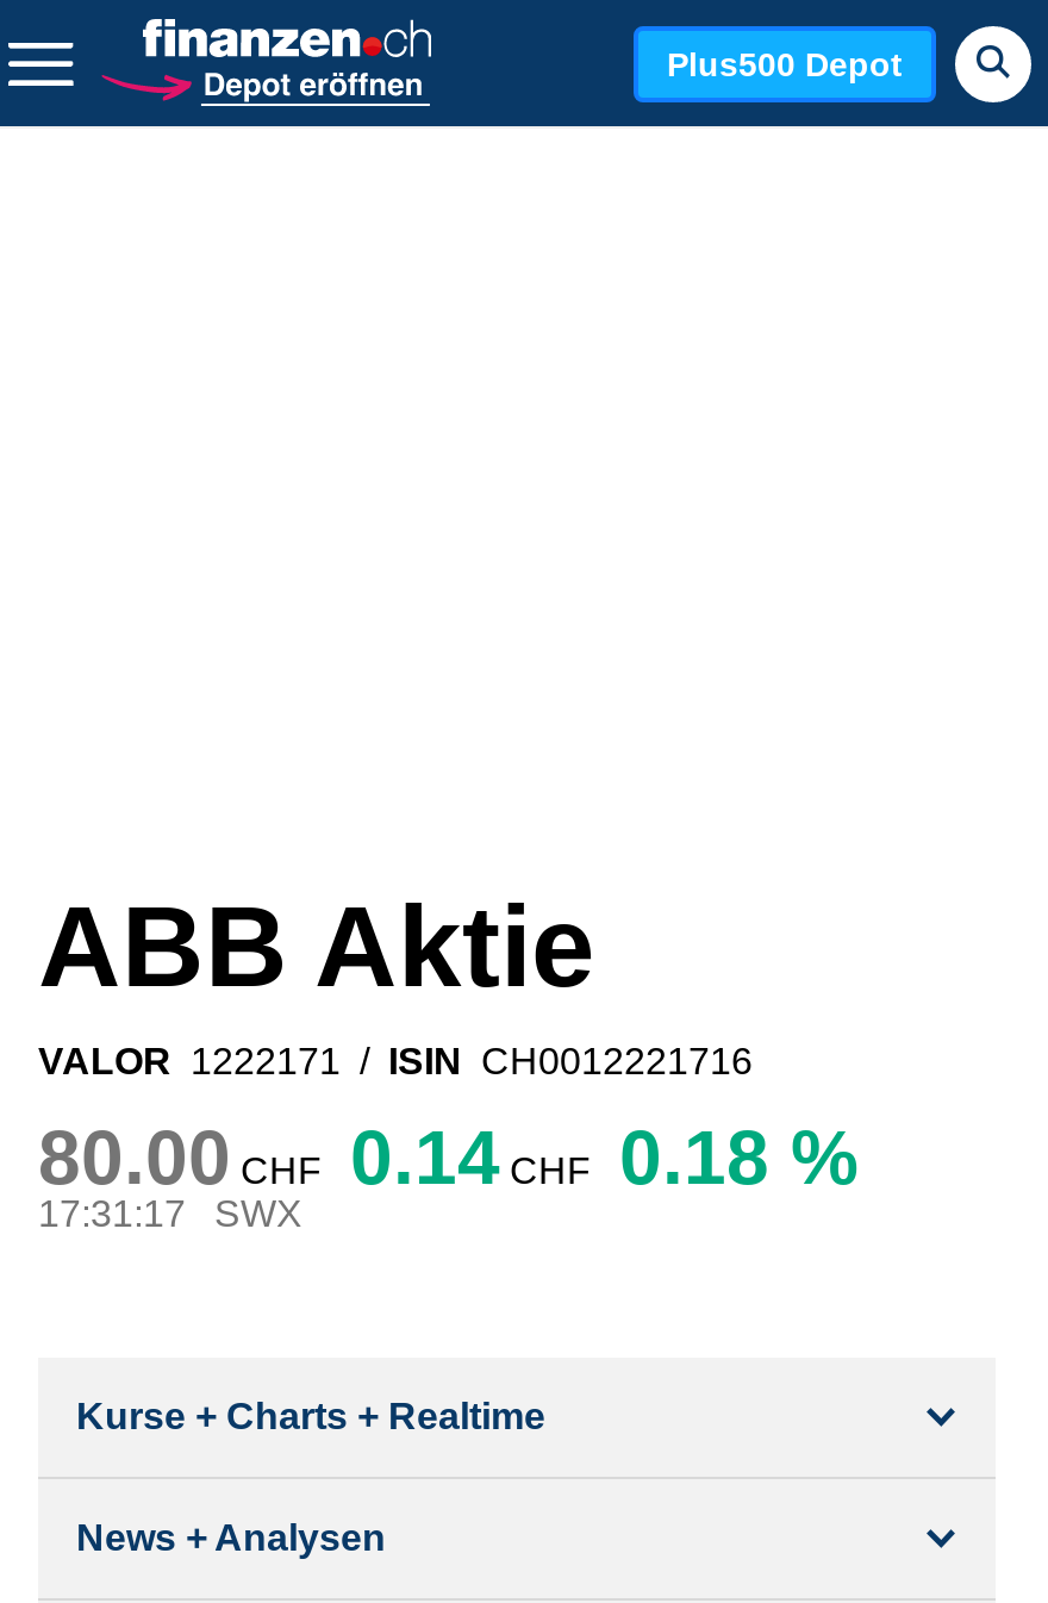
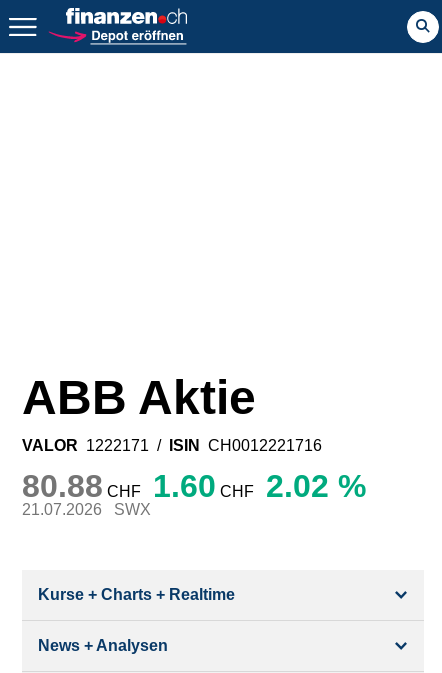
[667,44,903,82] Plus500 Depot -> none
[38,1115,857,1200] 80.00 CHF 0.14 CHF 0.18 % -> [22,468,366,504] 80.88 CHF 1.60 CHF 2.02 %
[38,1193,302,1234] 17:31:17 SWX -> [22,501,151,518] 21.07.2026 SWX

